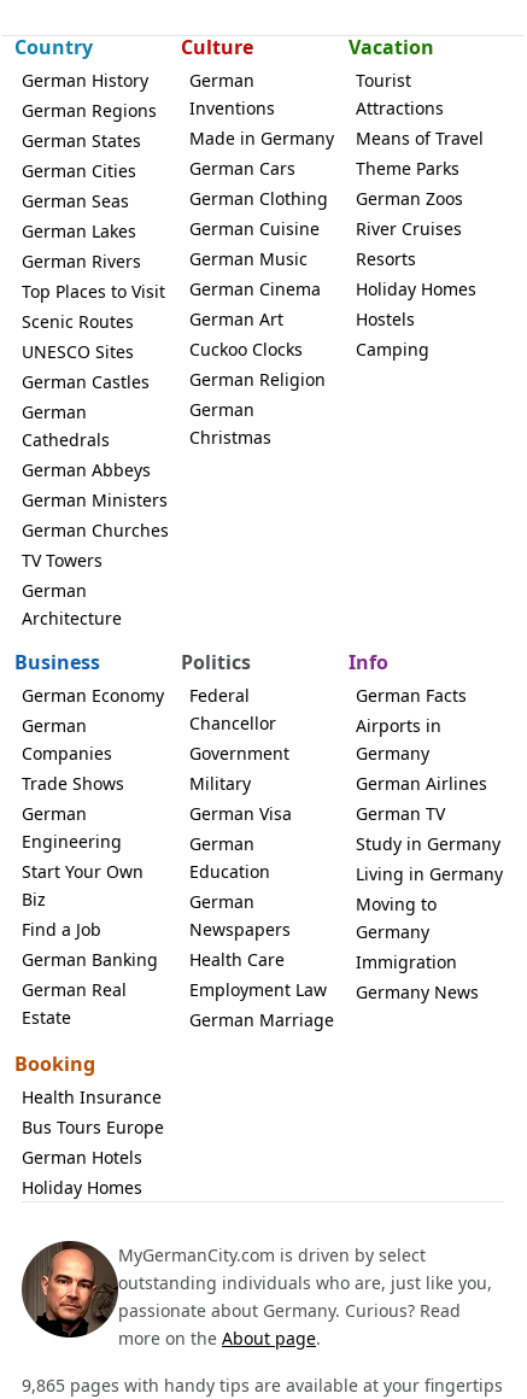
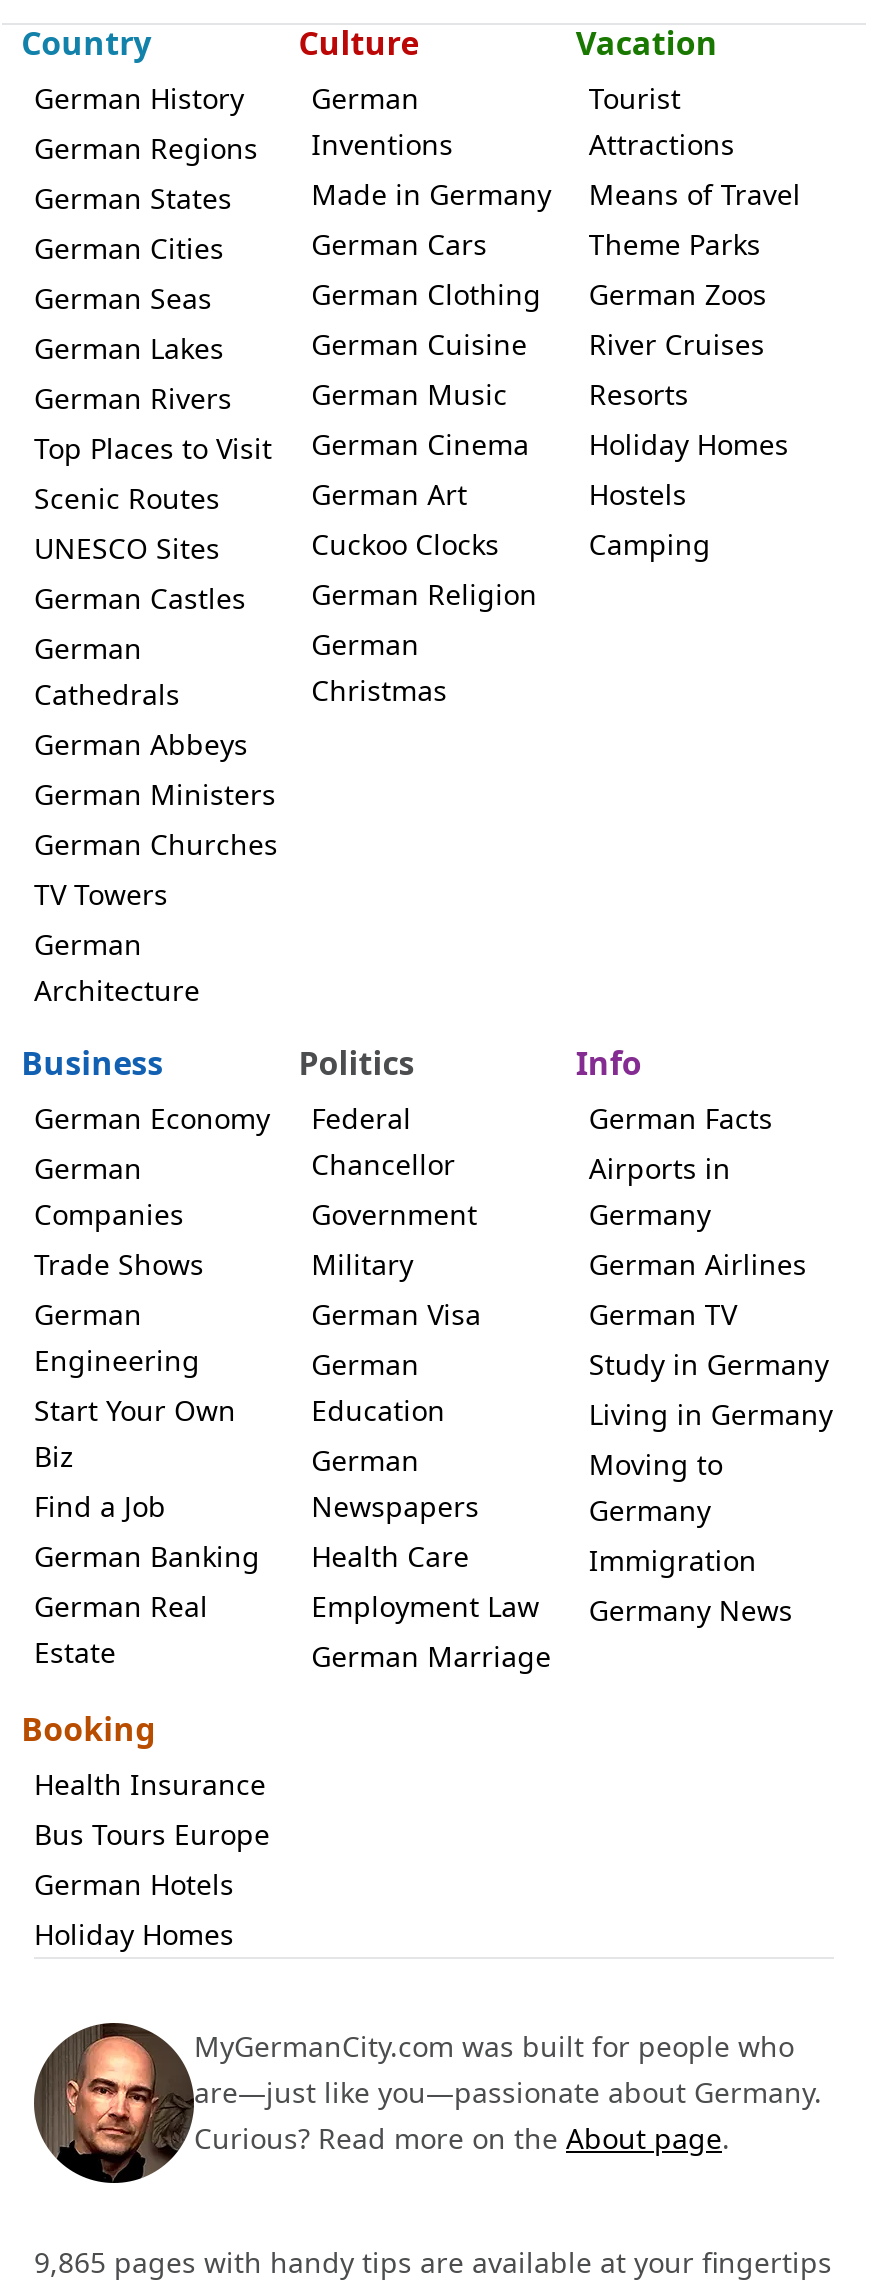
[118,1243,492,1349] MyGermanCity.com is driven by select | outstanding individuals who are, just like you, | passionate about Germany. Curious? Read | more on the About page. -> [194,2027,822,2157] MyGermanCity.com was built for people who | are—just like you—passionate about Germany. | Curious? Read more on the About page.

